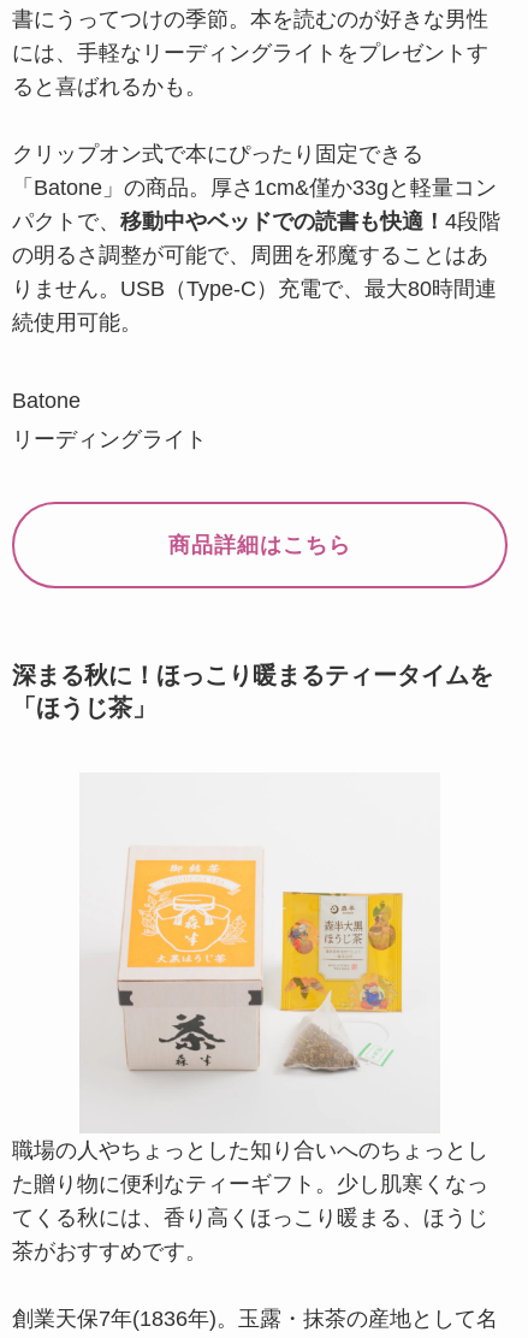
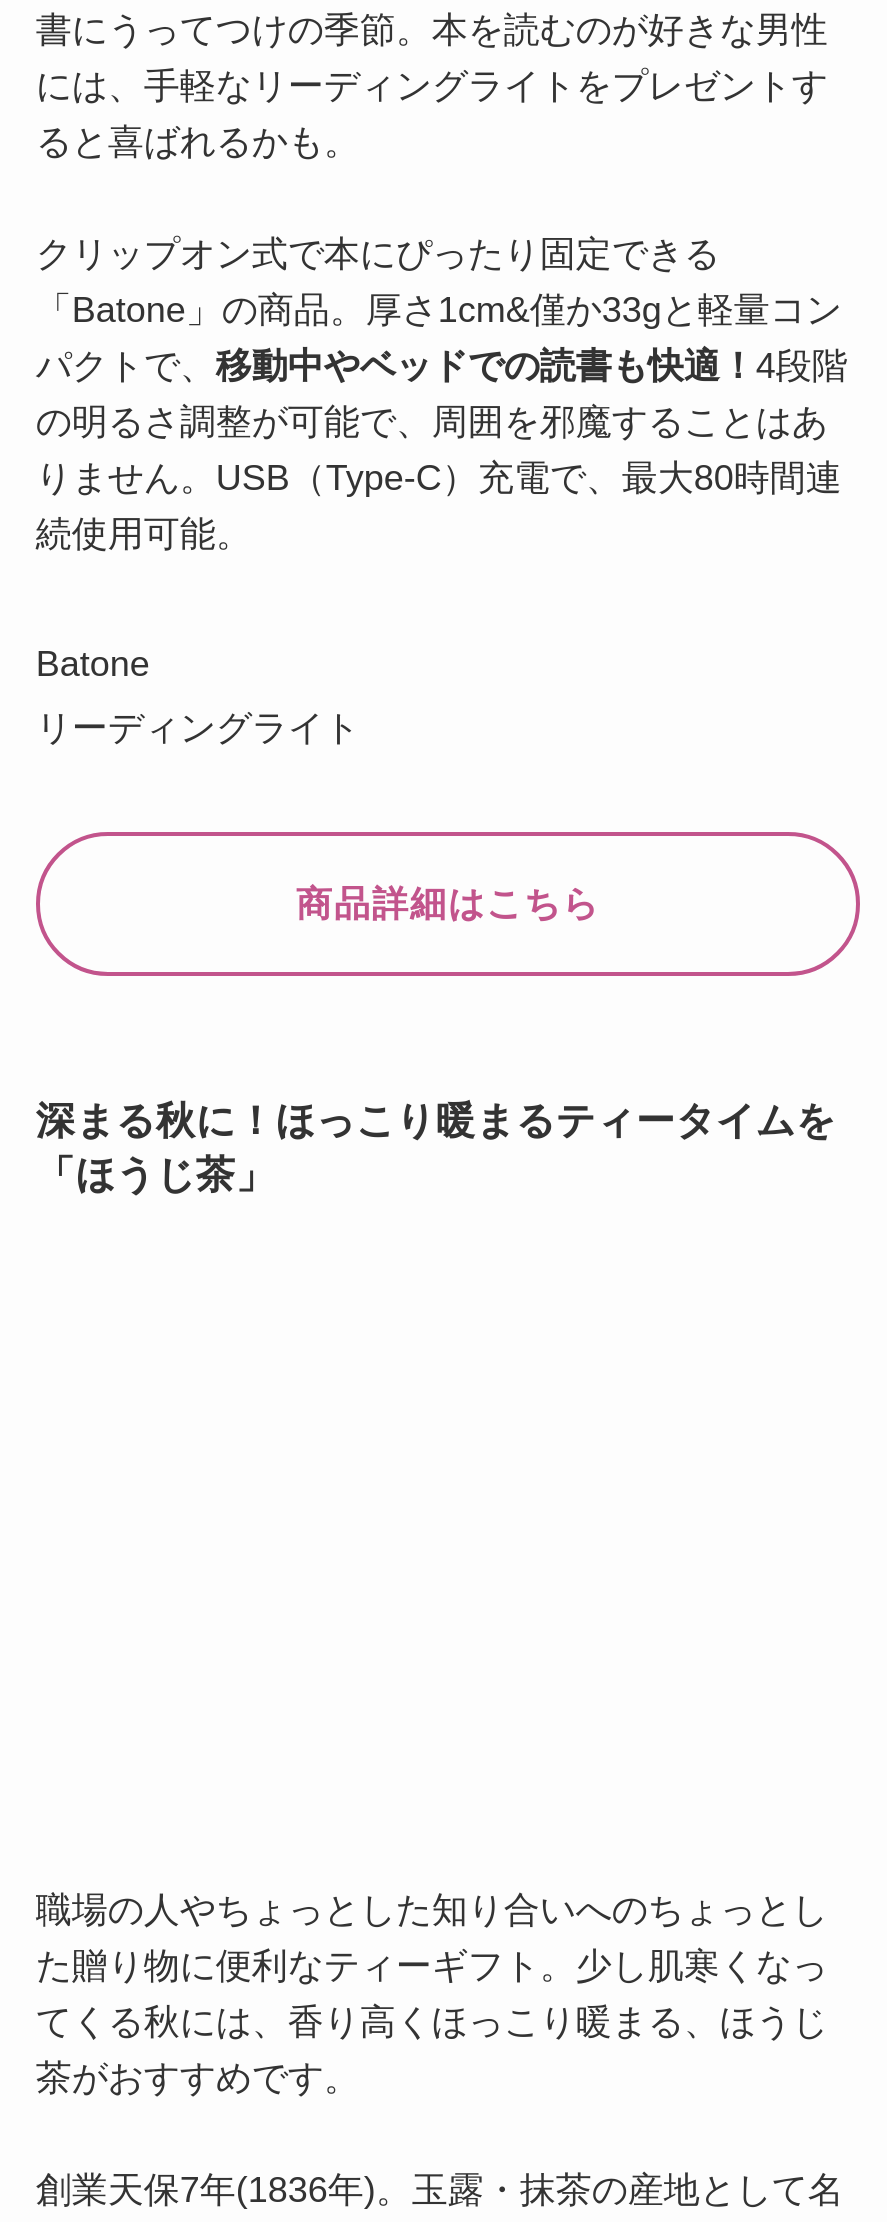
[79,845,439,1133] [image] -> none

